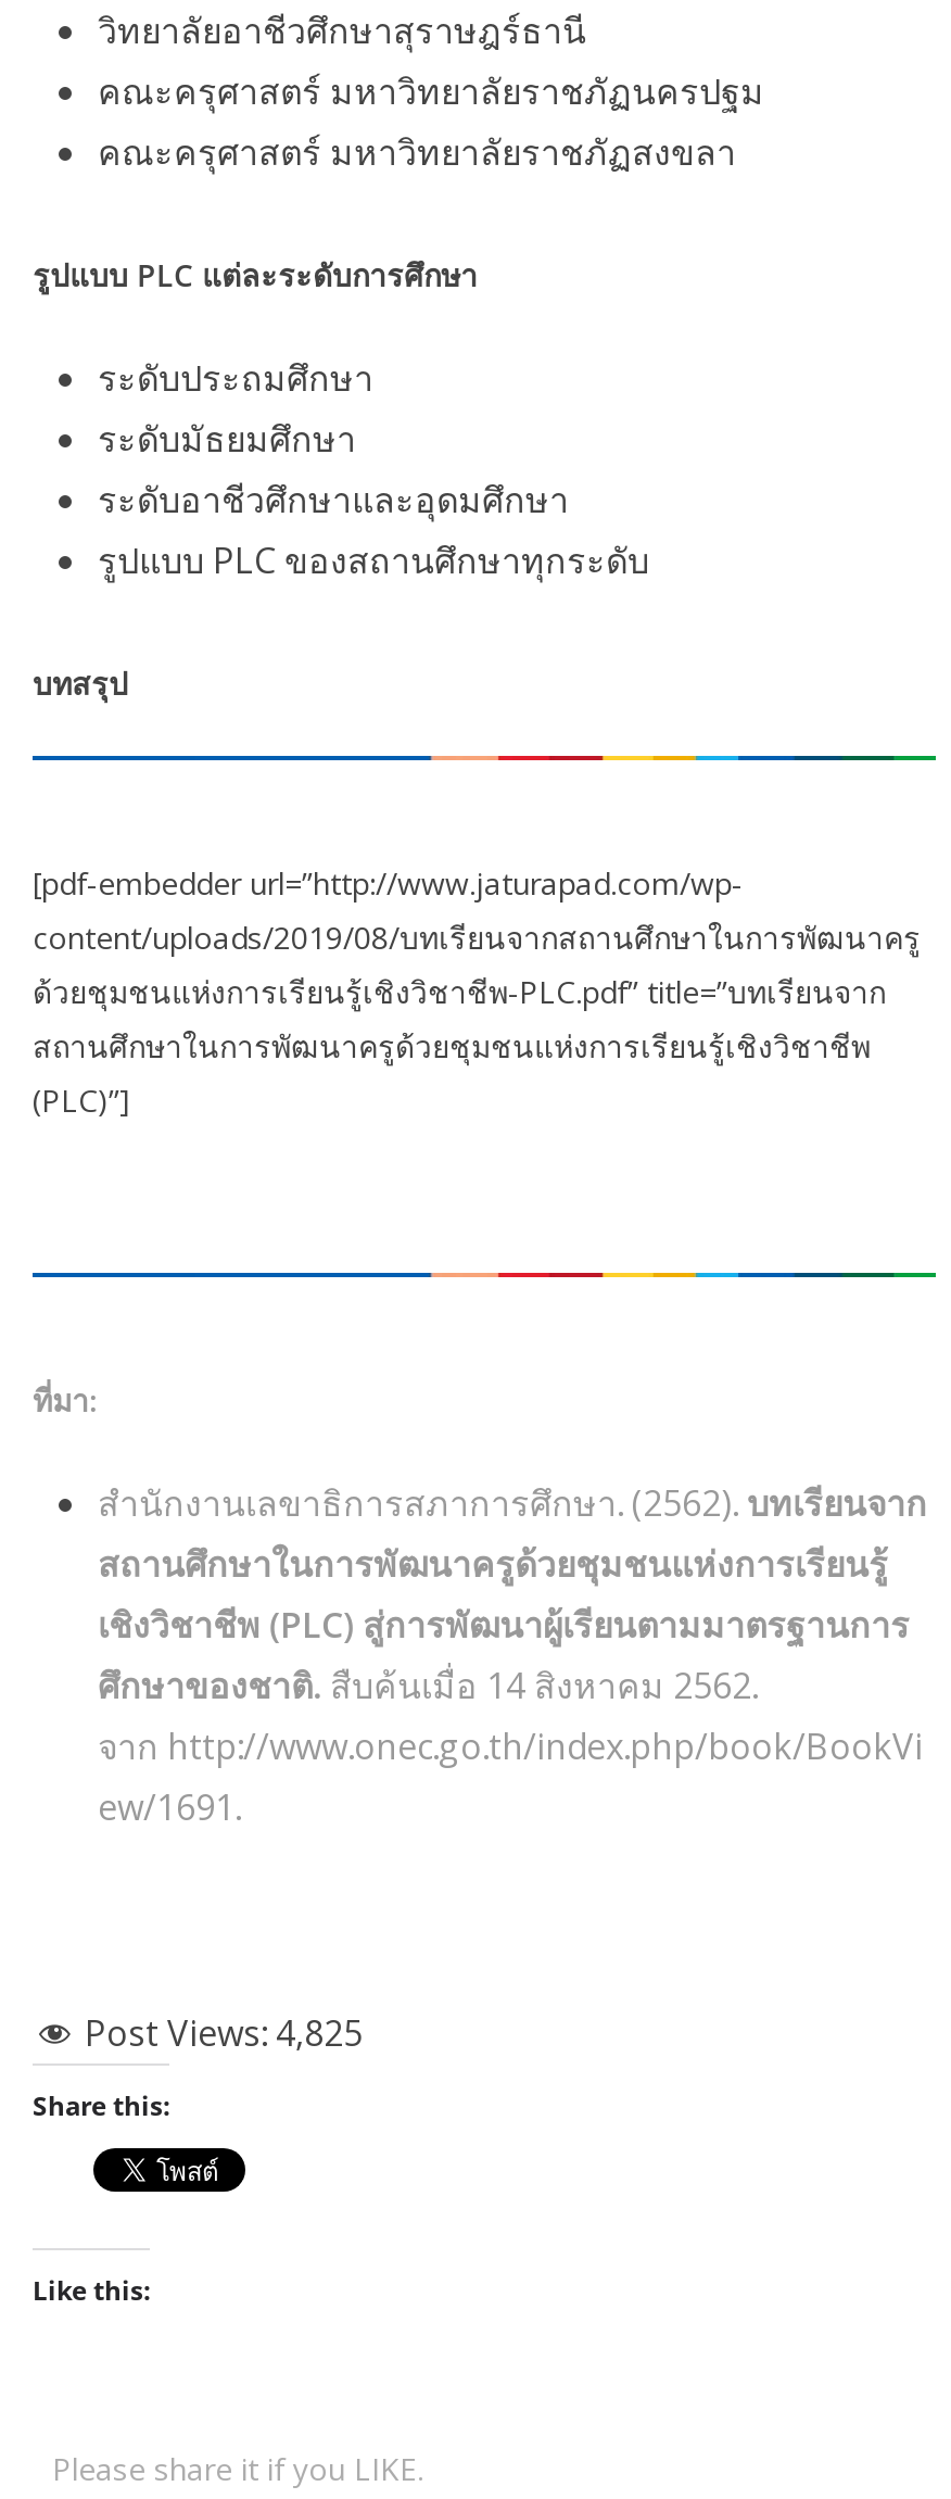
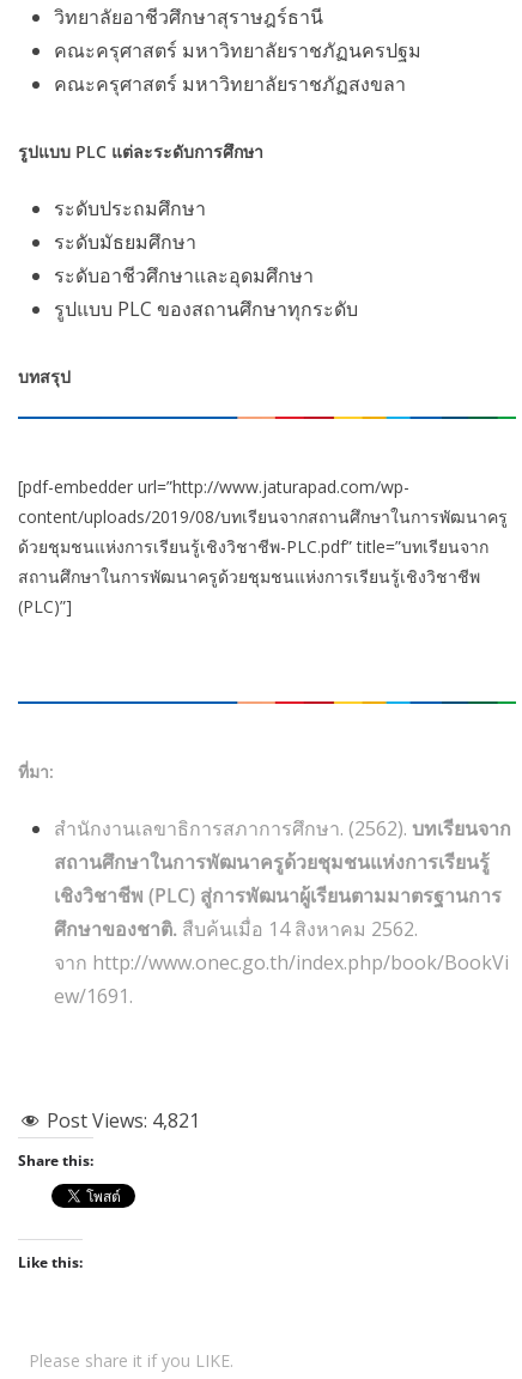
[85,2009,363,2057] Post Views: 4,825 -> [47,1107,200,1134] Post Views: 4,821

